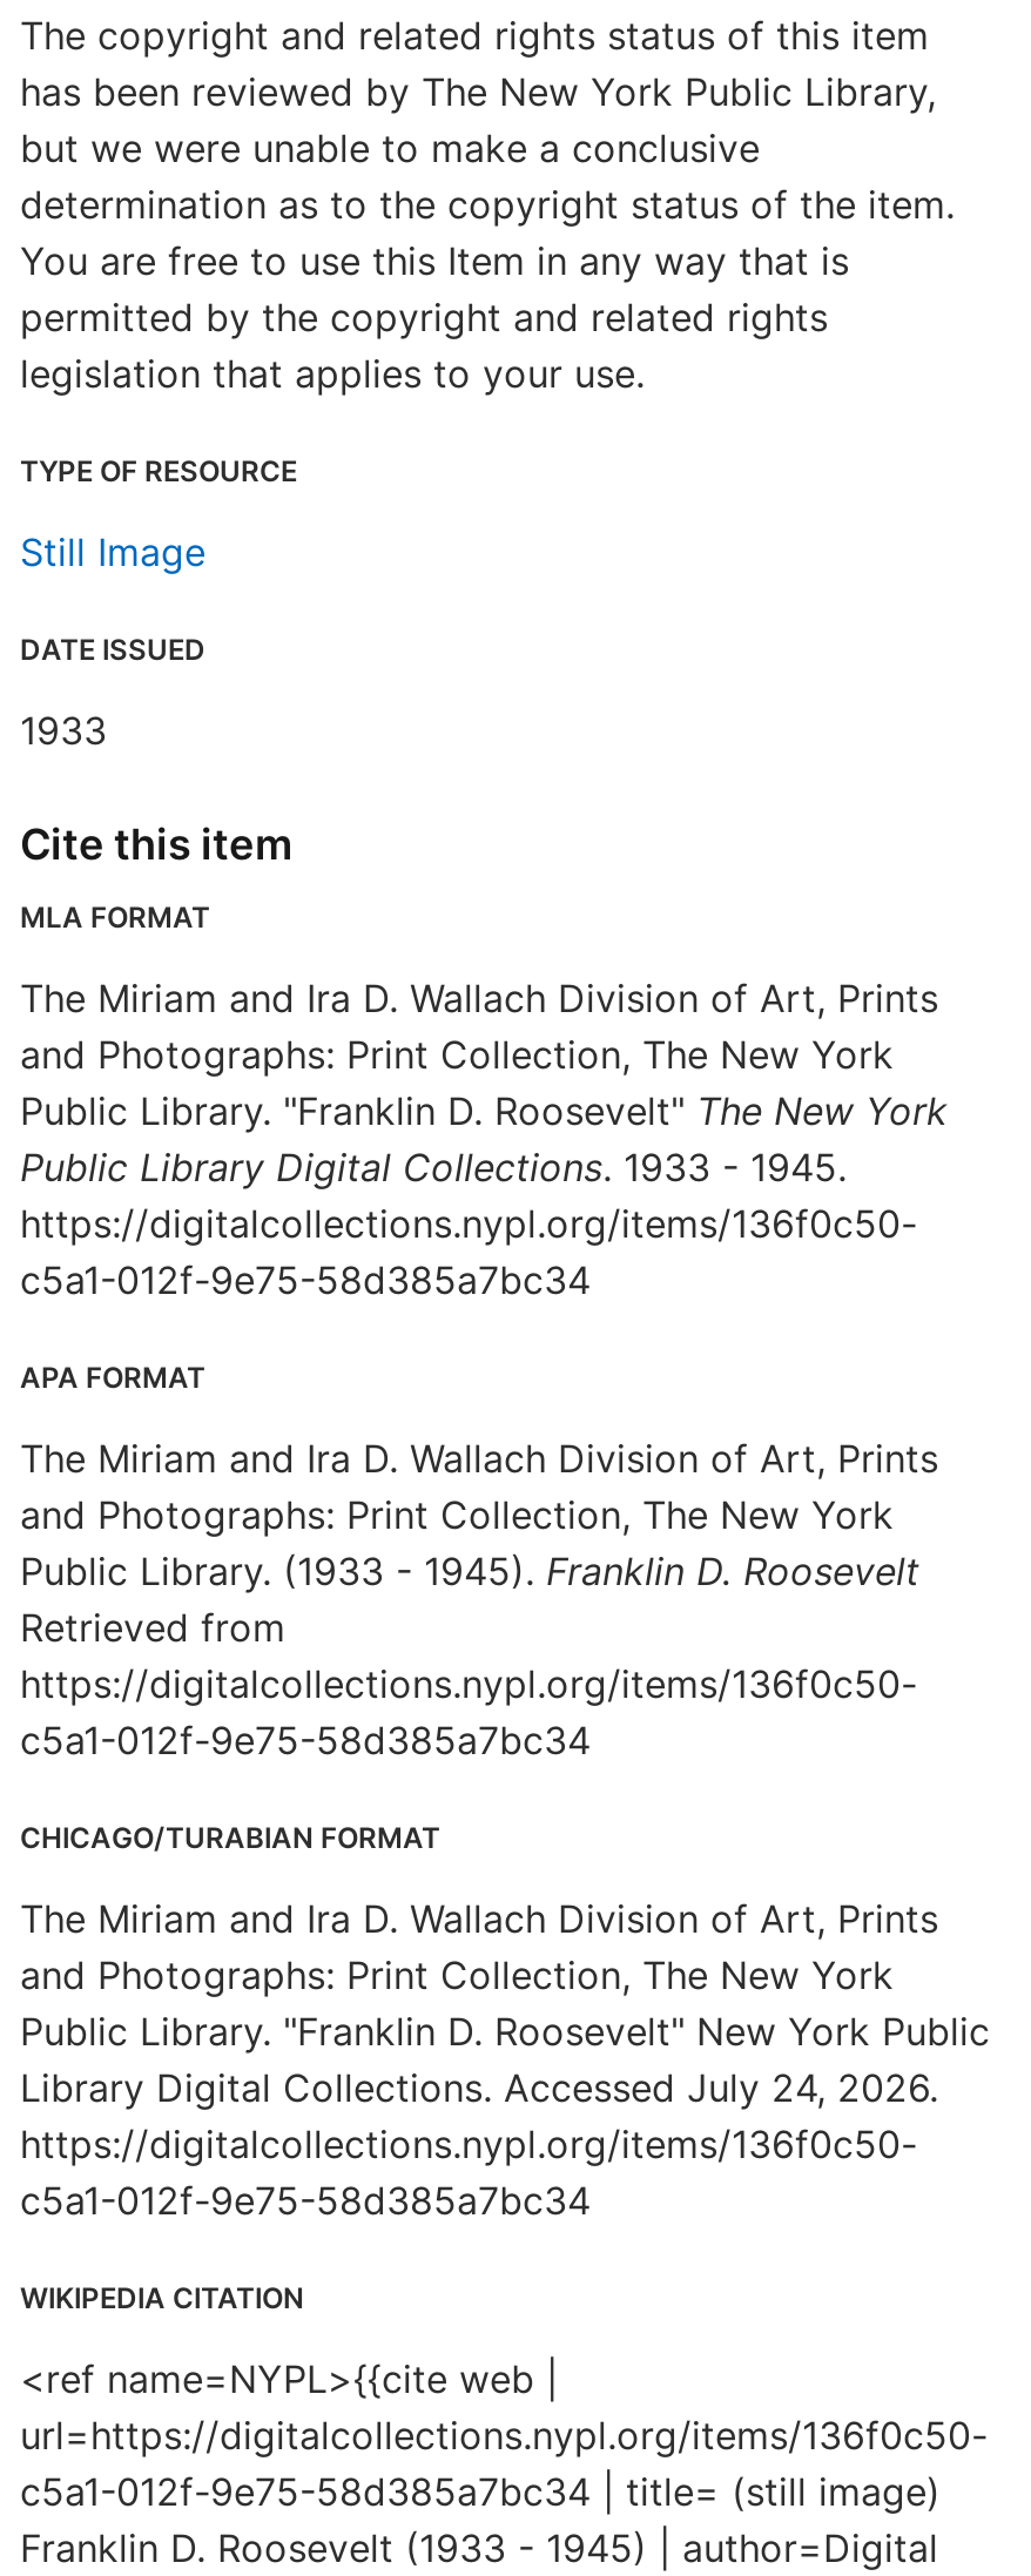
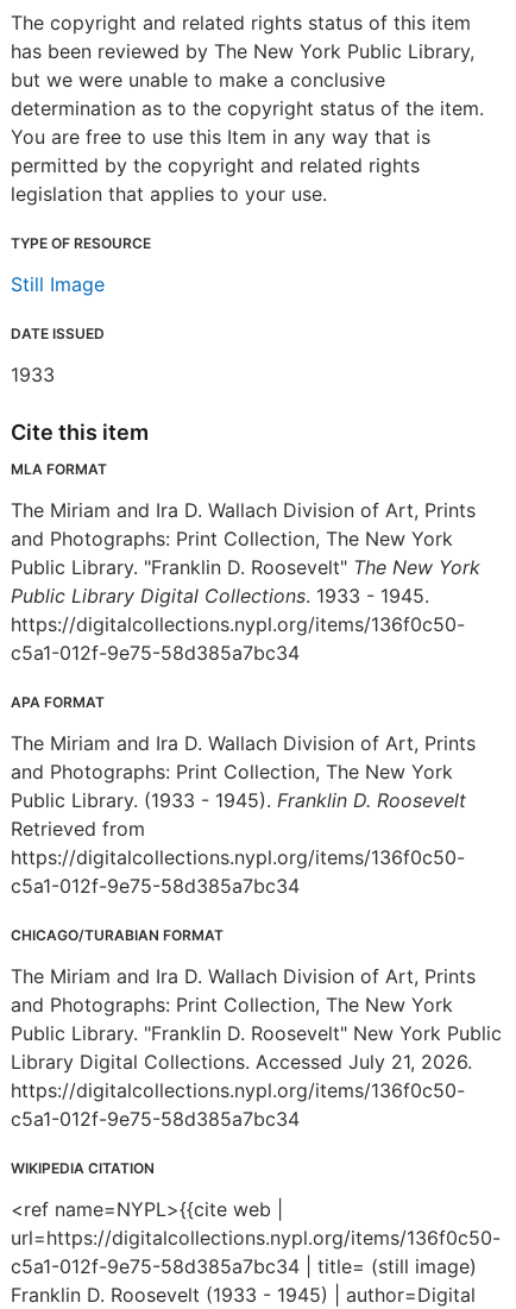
[20,2064,938,2111] Library Digital Collections. Accessed July 24, 2026. -> [11,1050,472,1074] Library Digital Collections. Accessed July 21, 2026.

